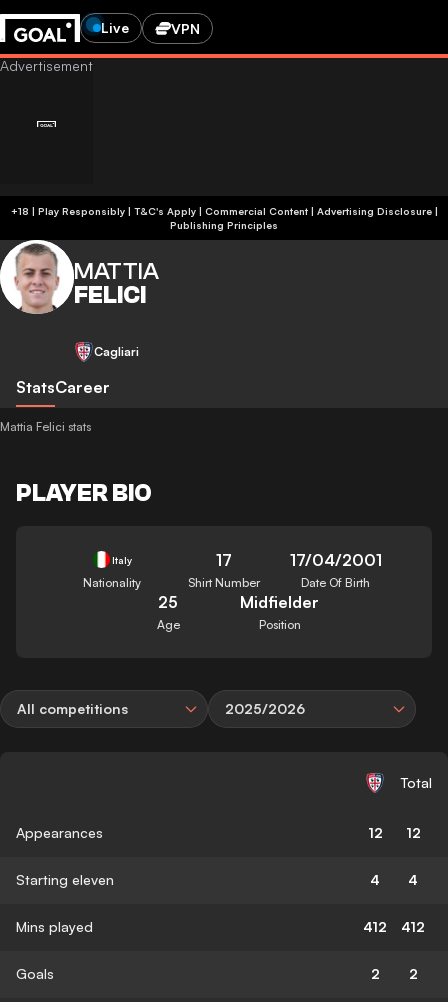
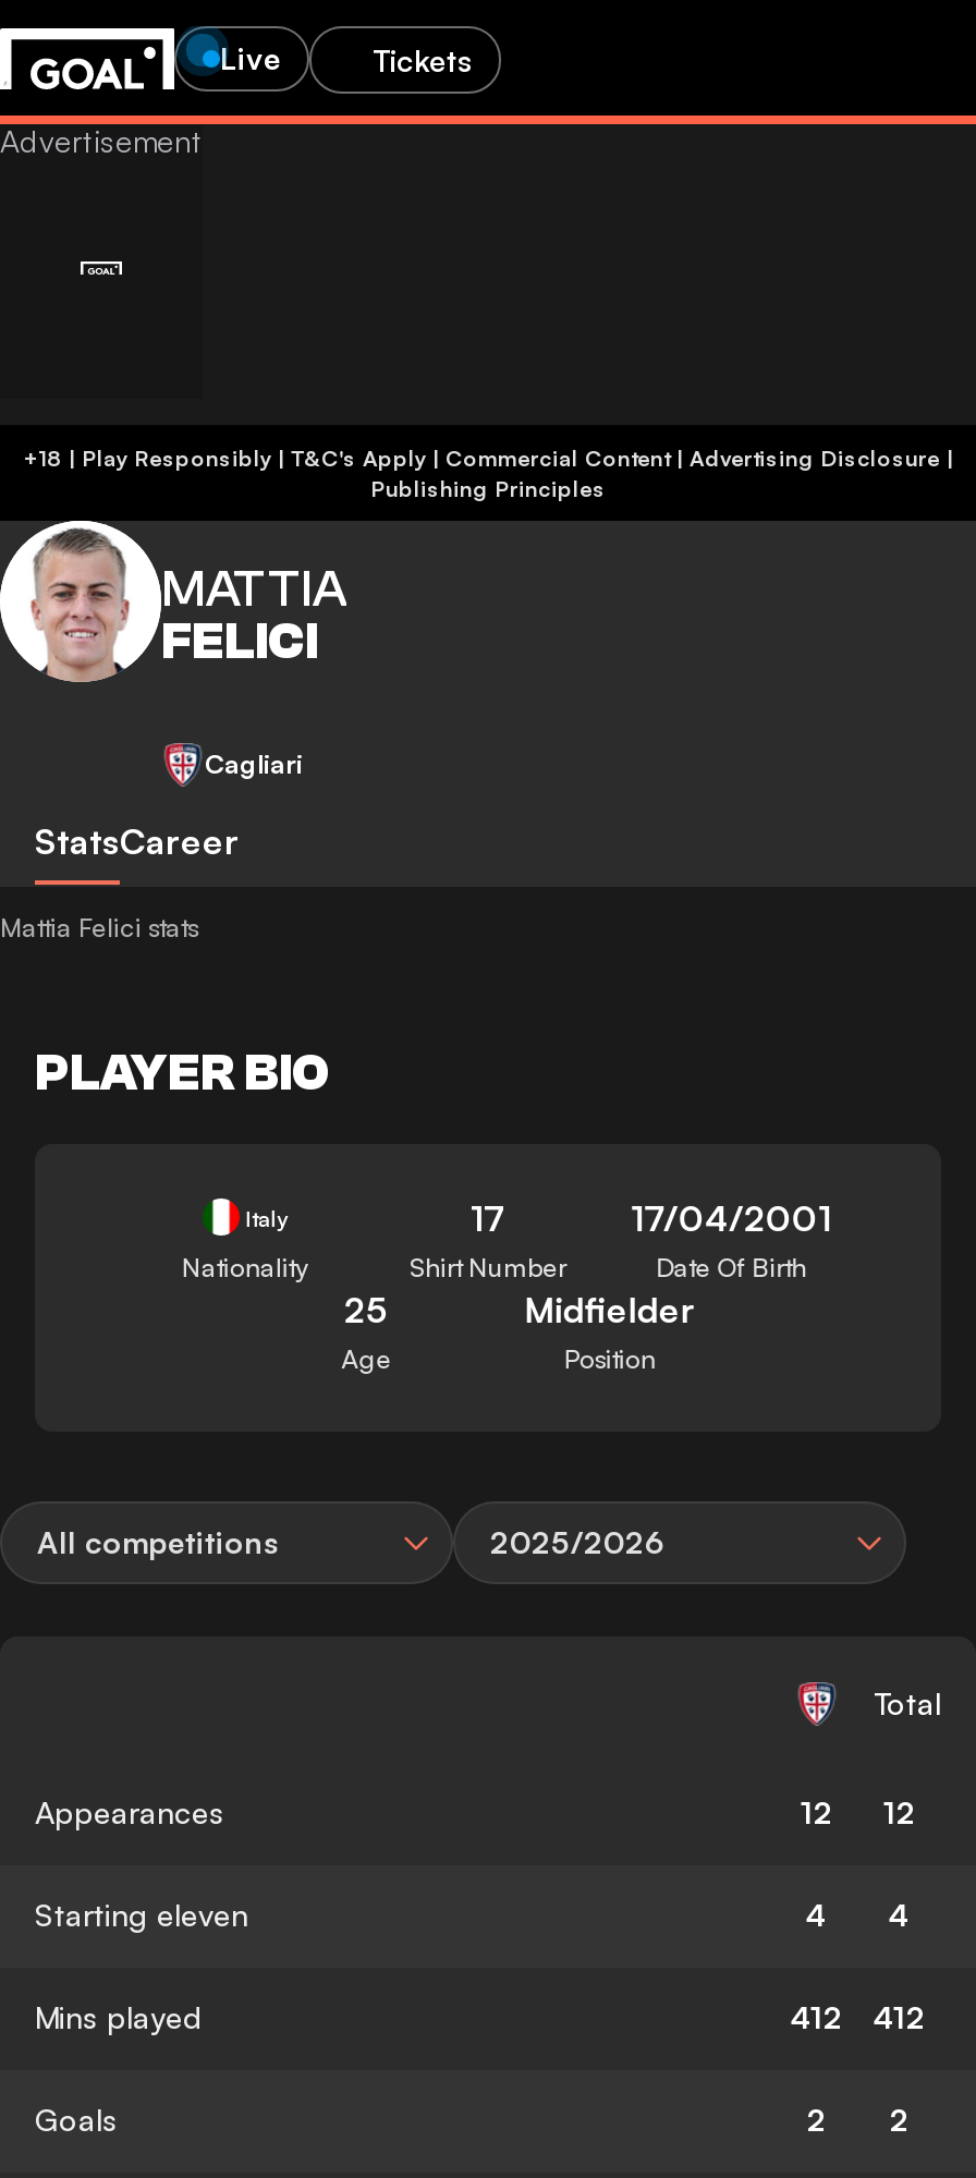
[171,19,200,36] VPN -> [373,40,473,77] Tickets

